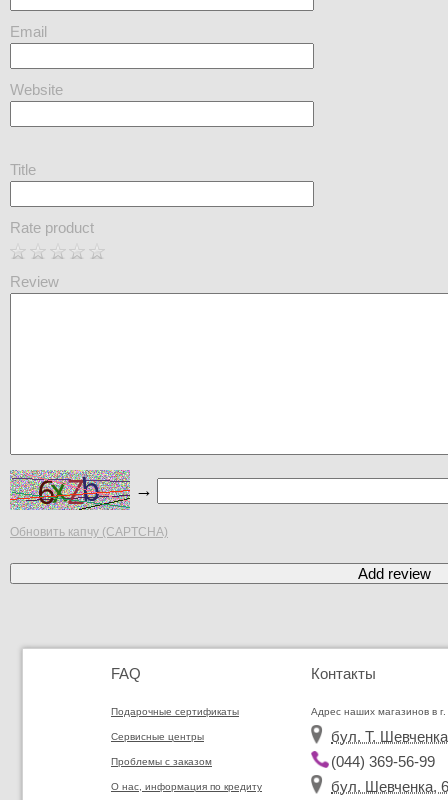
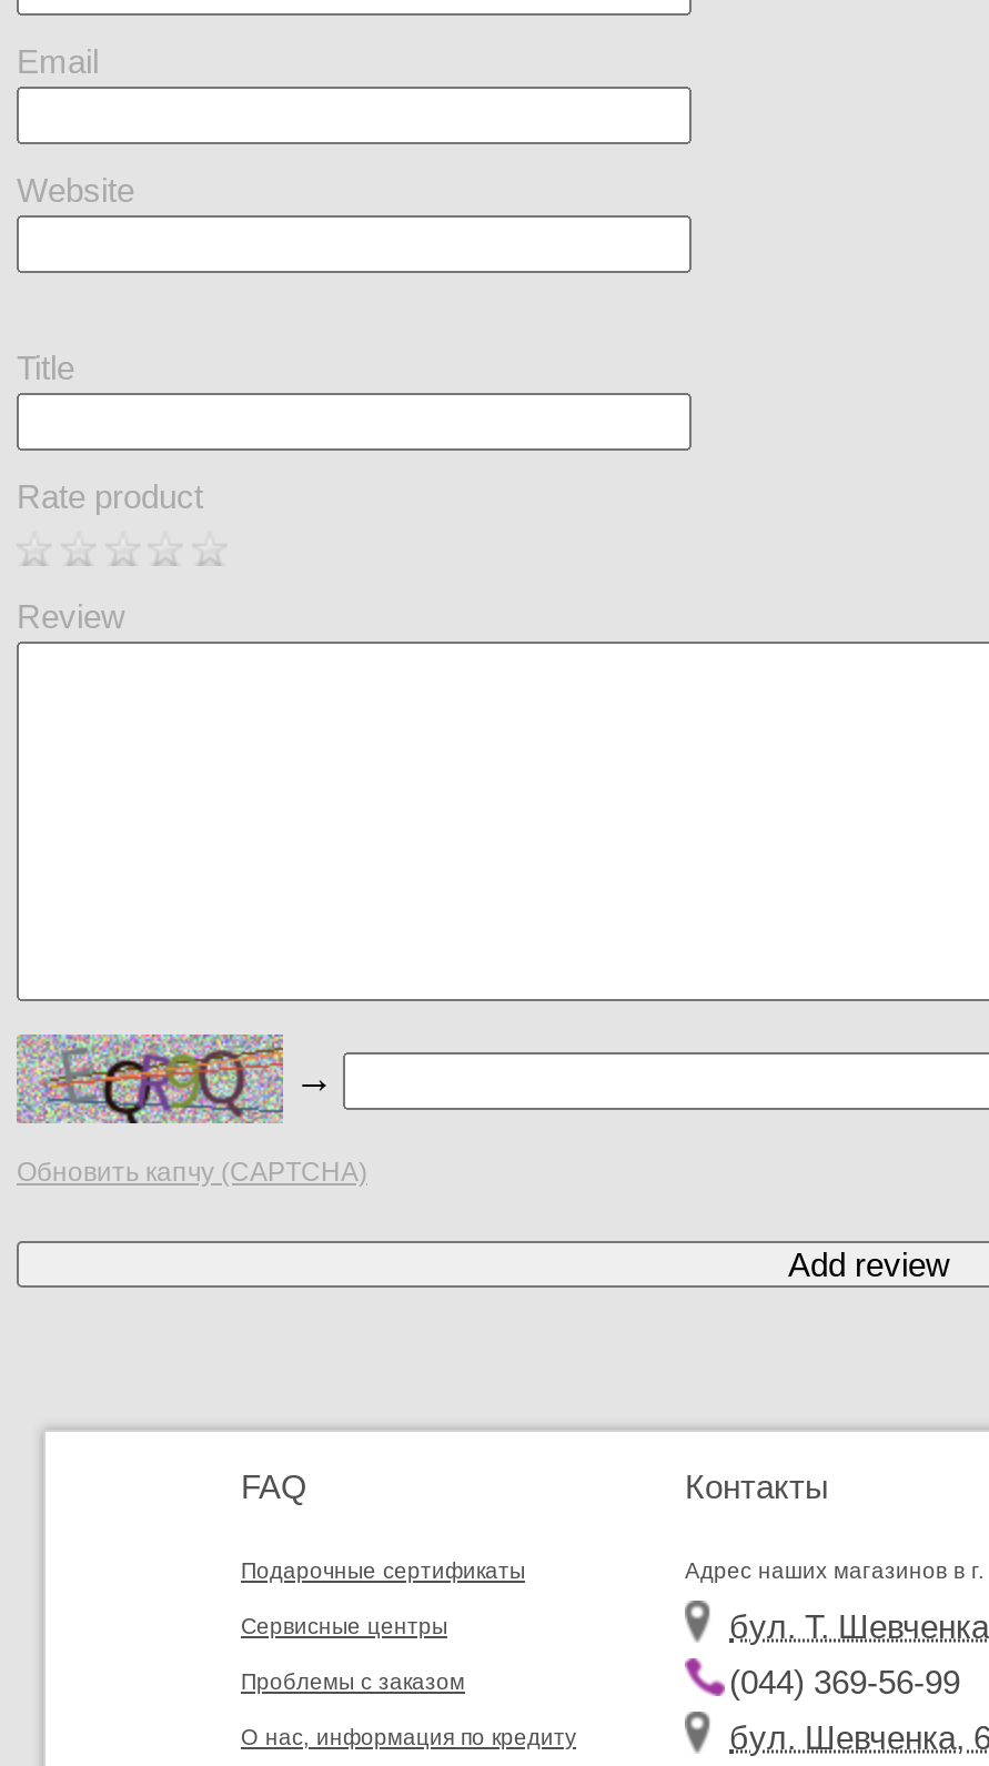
[9,469,131,511] [image] -> [14,1032,285,1126] [image]

